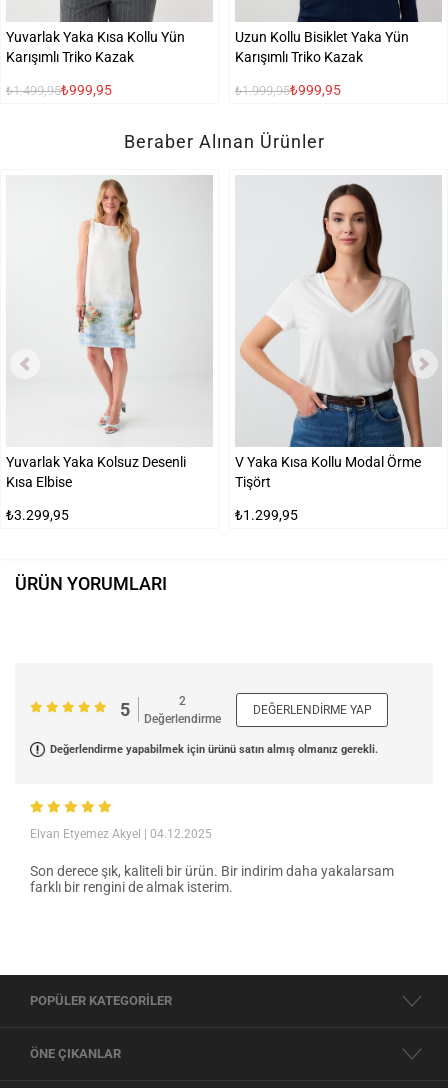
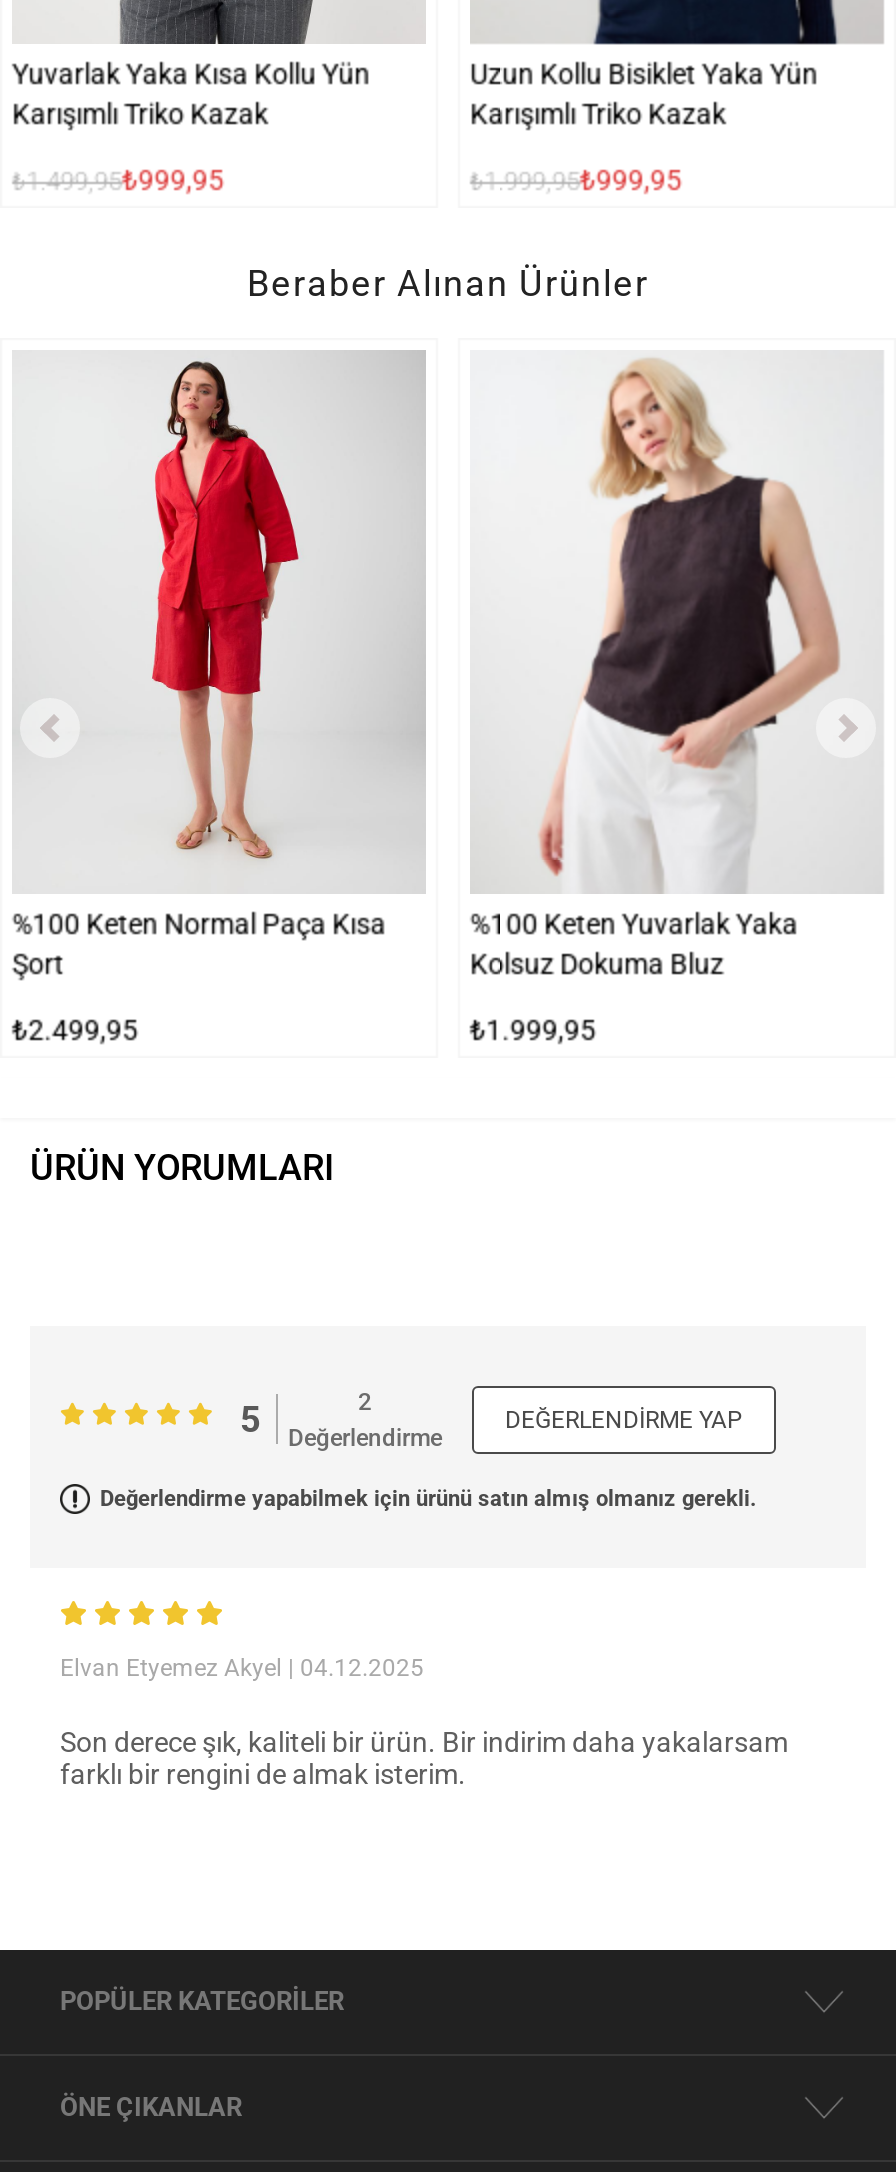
[6,179,186,490] [image] | Yuvarlak Yaka Kolsuz Desenli | Kısa Elbise -> [12,360,386,980] [image] | %100 Keten Normal Paça Kısa | Şort
[235,180,425,490] [image] | V Yaka Kısa Kollu Modal Örme | Tişört -> [470,358,848,980] [image] | %100 Keten Yuvarlak Yaka | Kolsuz Dokuma Bluz
[6,507,69,523] ₺3.299,95 -> [12,1014,138,1046] ₺2.499,95
[235,507,298,523] ₺1.299,95 -> [470,1014,596,1046] ₺1.999,95

